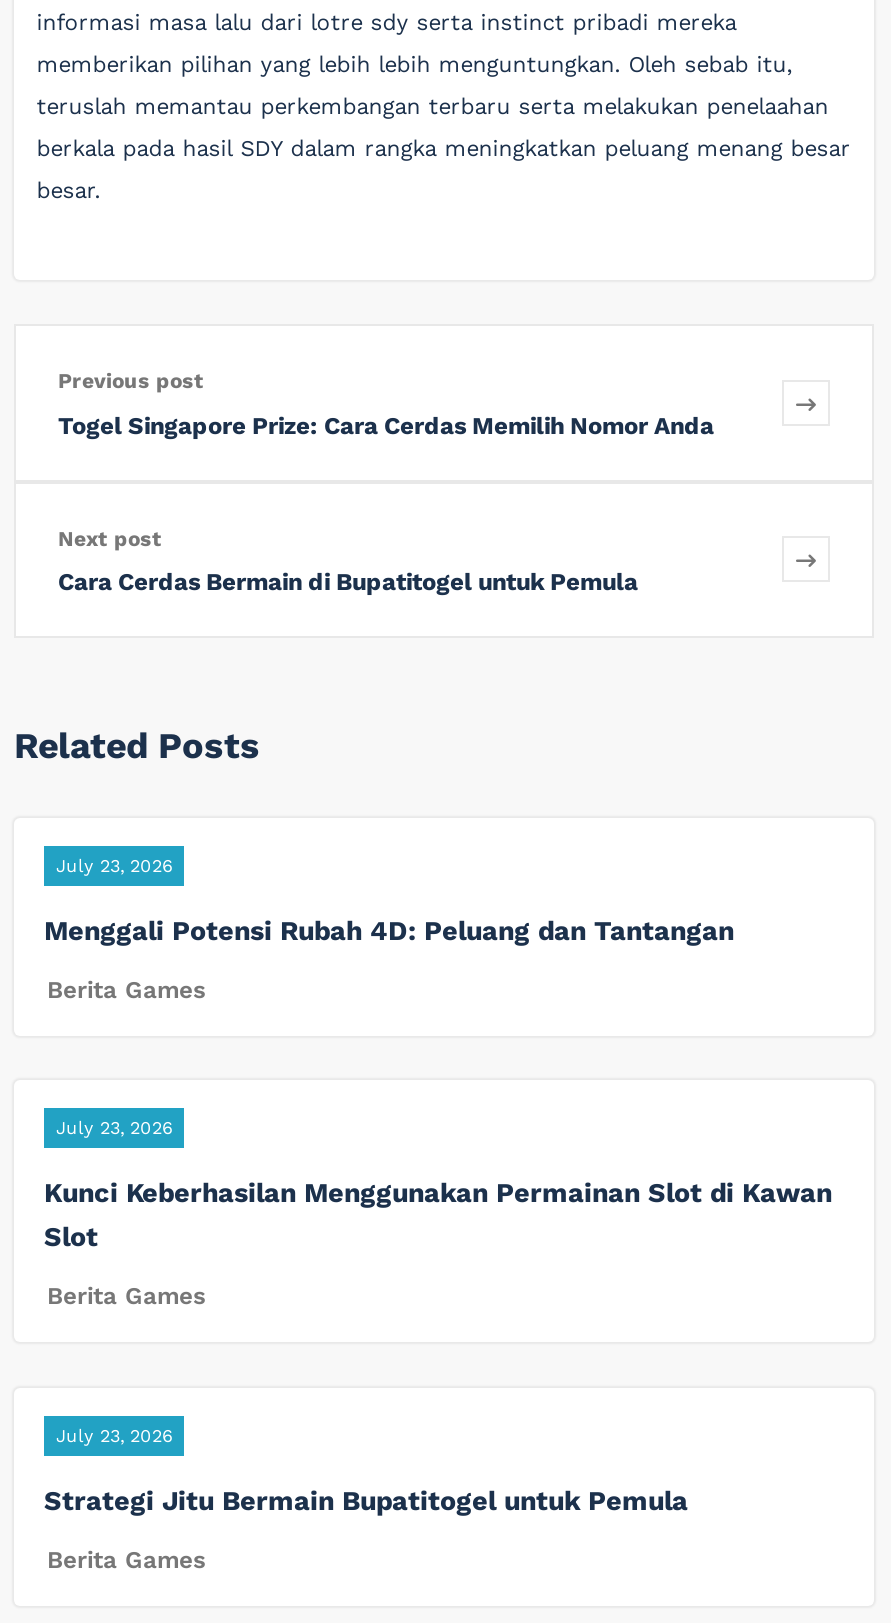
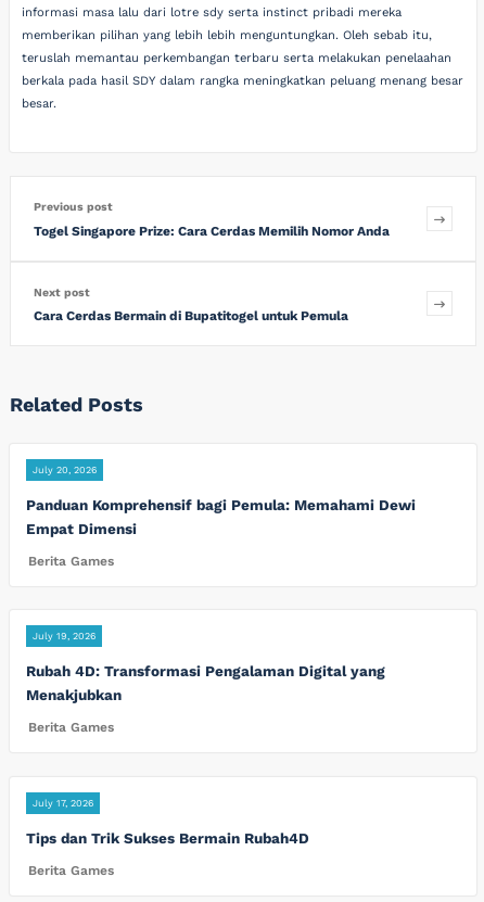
[56,855,172,875] July 23, 2026 -> [33,464,97,475] July 20, 2026
[44,913,734,945] Menggali Potensi Rubah 4D: Peluang dan Tantangan -> [26,496,416,537] Panduan Komprehensif bagi Pemula: Memahami Dewi | Empat Dimensi
[56,1118,172,1138] July 23, 2026 -> [33,631,95,642] July 19, 2026
[44,1176,832,1252] Kunci Keberhasilan Menggunakan Permainan Slot di Kawan | Slot -> [26,662,385,704] Rubah 4D: Transformasi Pengalaman Digital yang | Menakjubkan
[56,1425,172,1445] July 23, 2026 -> [33,797,93,808] July 17, 2026
[44,1483,688,1515] Strategi Jitu Bermain Bupatitogel untuk Pemula -> [26,829,309,846] Tips dan Trik Sukses Bermain Rubah4D

